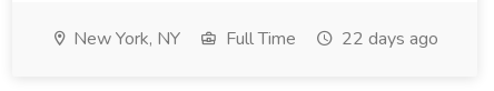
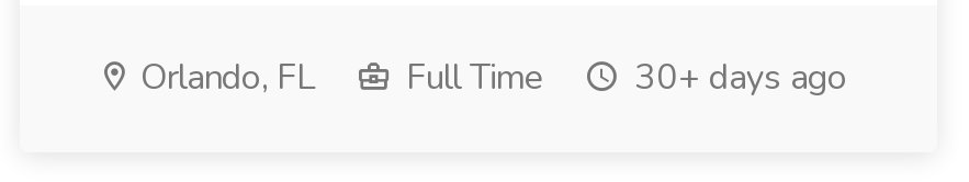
[69,27,180,51] New York, NY -> [132,54,316,102] Orlando, FL
[337,27,438,51] 22 days ago -> [626,54,847,102] 30+ days ago

